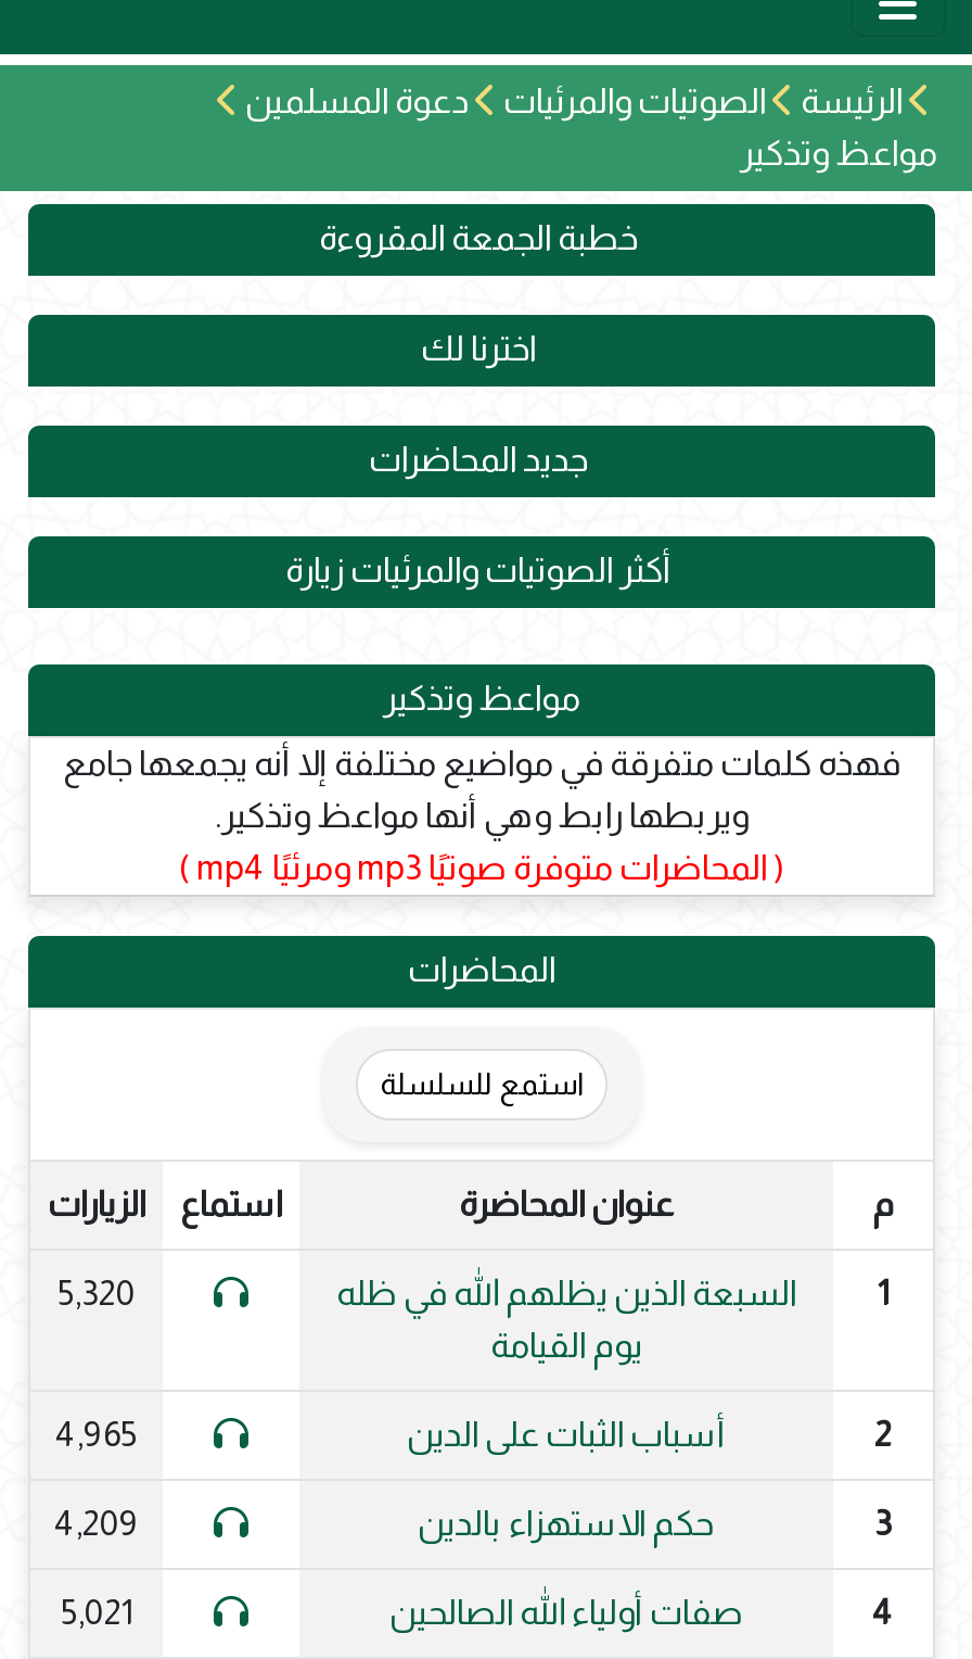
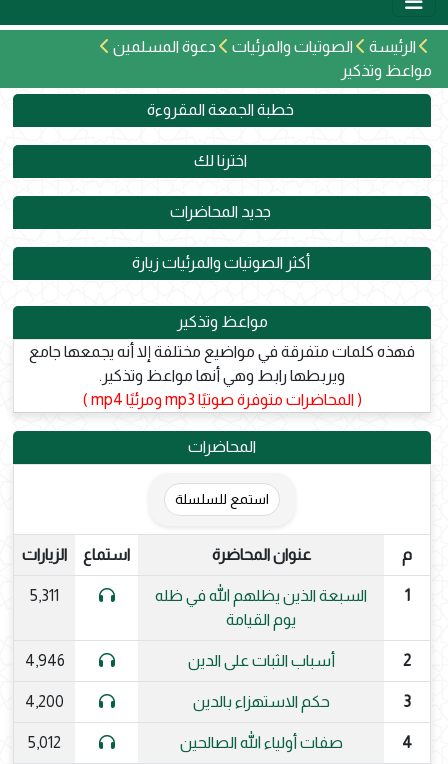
[57,1275,136,1312] 5,320 -> [30,587,59,604] 5,311
[55,1416,138,1453] 4,965 -> [24,652,64,669] 4,946
[54,1505,139,1542] 4,209 -> [25,693,64,710] 4,200
[61,1594,132,1631] 5,021 -> [28,734,61,751] 5,012

